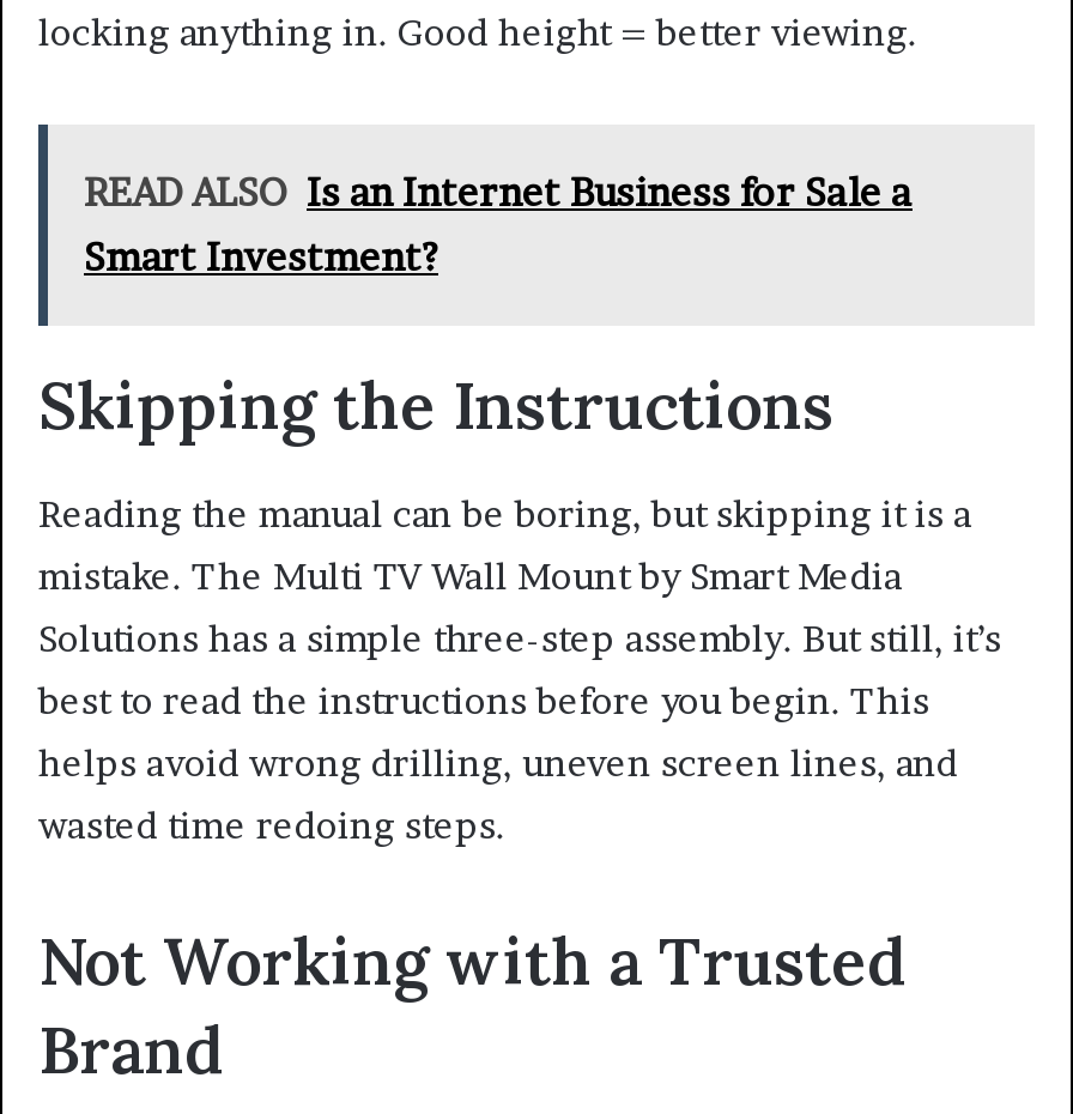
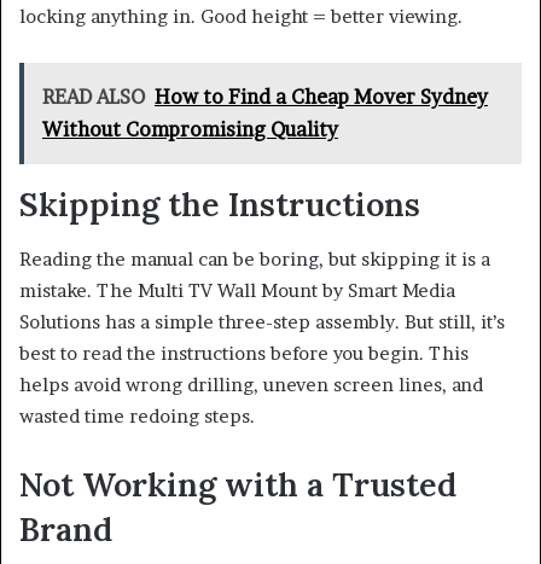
[84,168,913,281] READ ALSO Is an Internet Business for Sale a | Smart Investment? -> [42,85,488,141] READ ALSO How to Find a Cheap Mover Sydney | Without Compromising Quality

